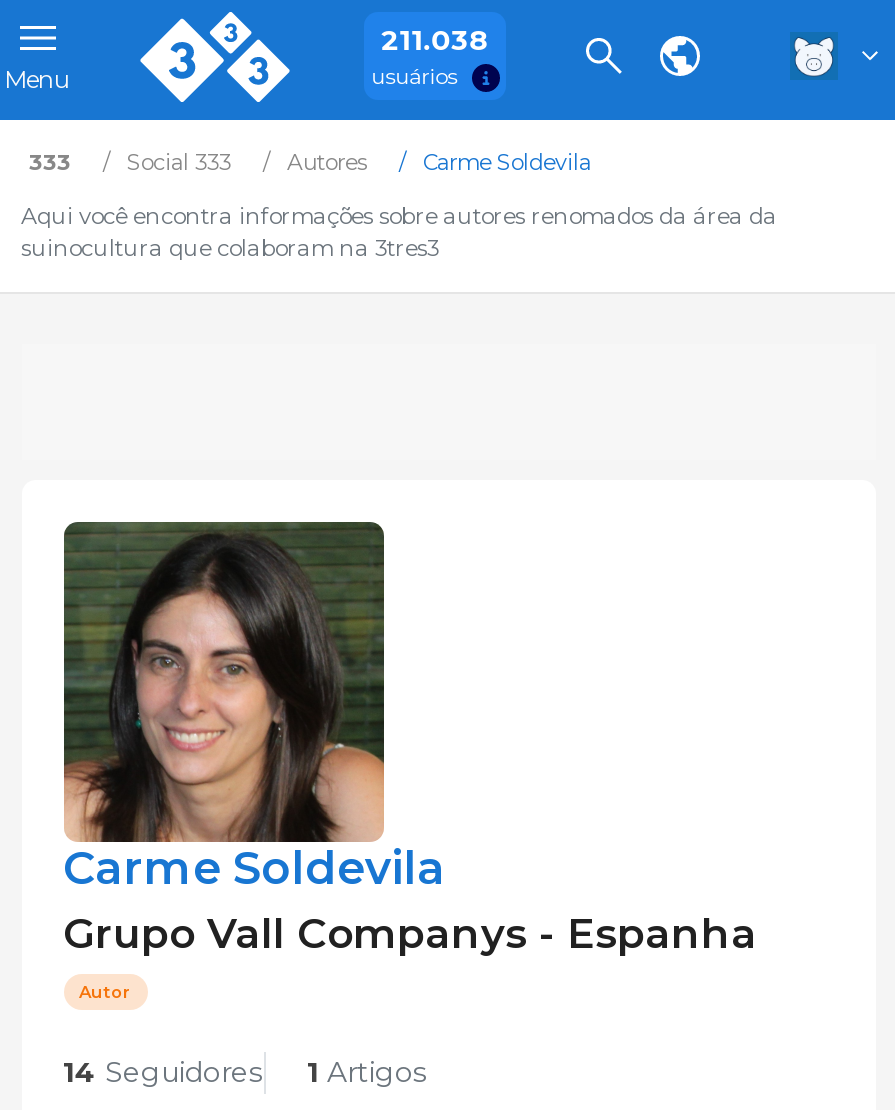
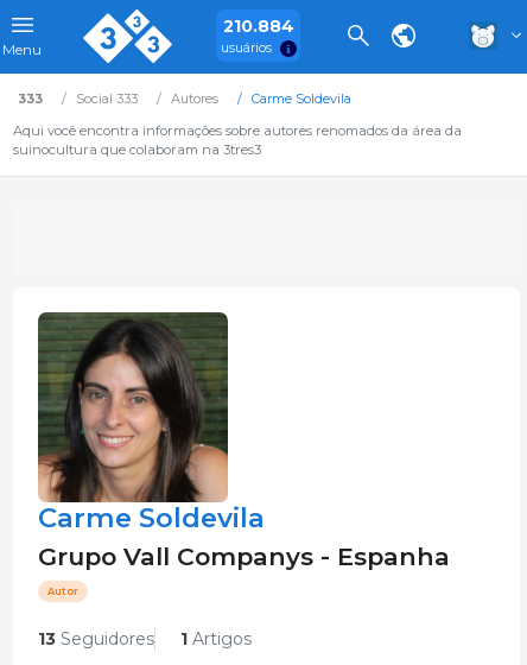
[381,21,489,57] 211.038 -> [223,15,294,36] 210.884
[63,1055,427,1091] 14 Seguidores 1 Artigos -> [37,629,251,650] 13 Seguidores 1 Artigos

